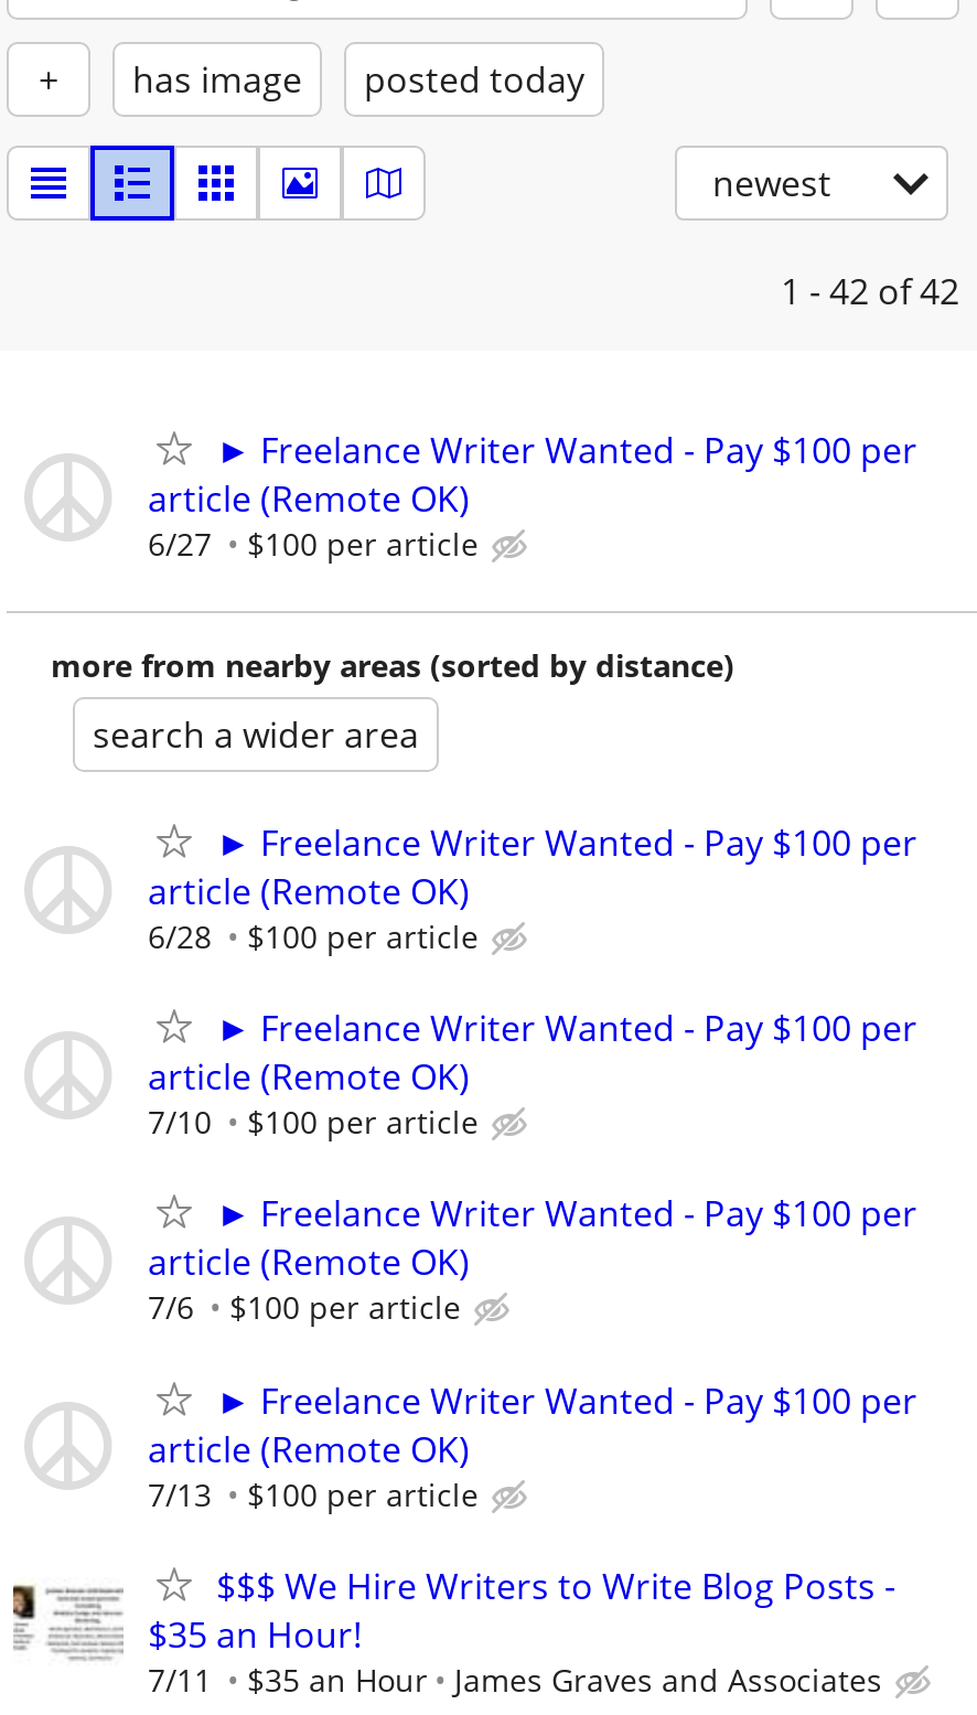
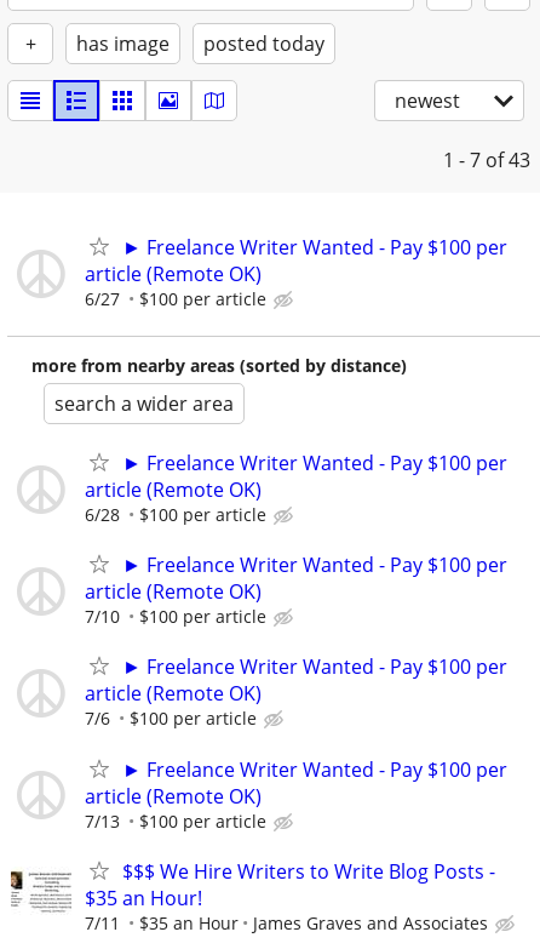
[781,267,959,315] 1 - 42 of 42 -> [443,147,530,173] 1 - 7 of 43

